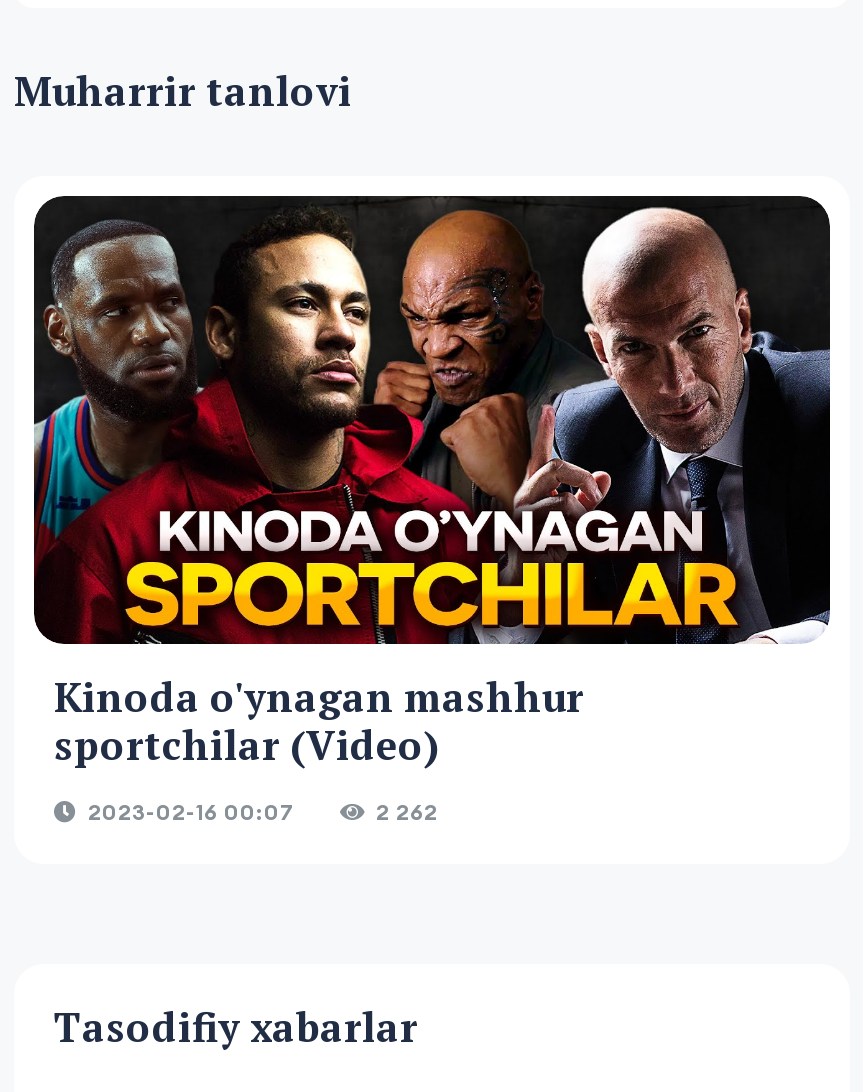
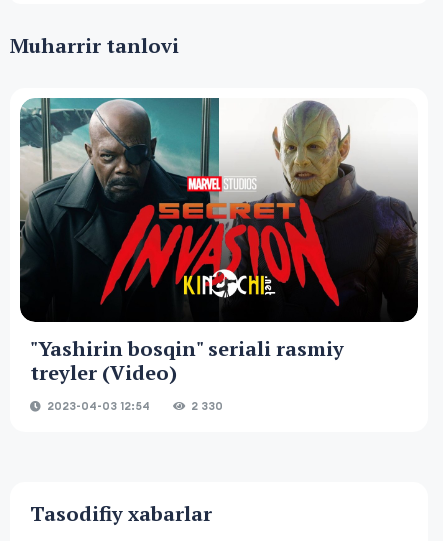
[32,194,832,771] [image] | Kinoda o'ynagan mashhur | sportchilar (Video) -> [19,97,419,385] [image] | "Yashirin bosqin" seriali rasmiy | treyler (Video)
[82,797,438,825] 2023-02-16 00:07 | 2 262 -> [44,398,223,412] 2023-04-03 12:54 | 2 330

